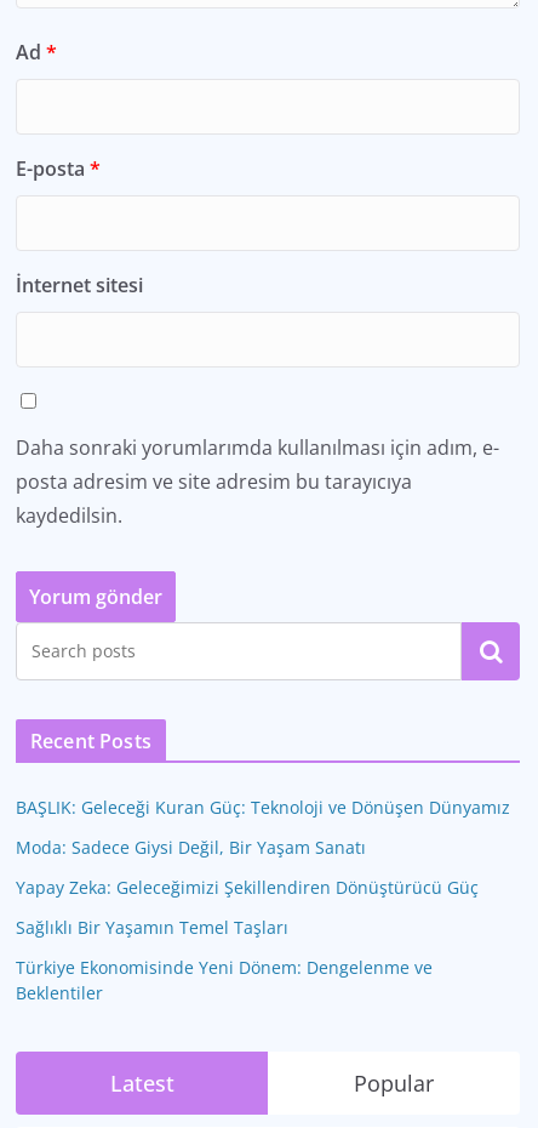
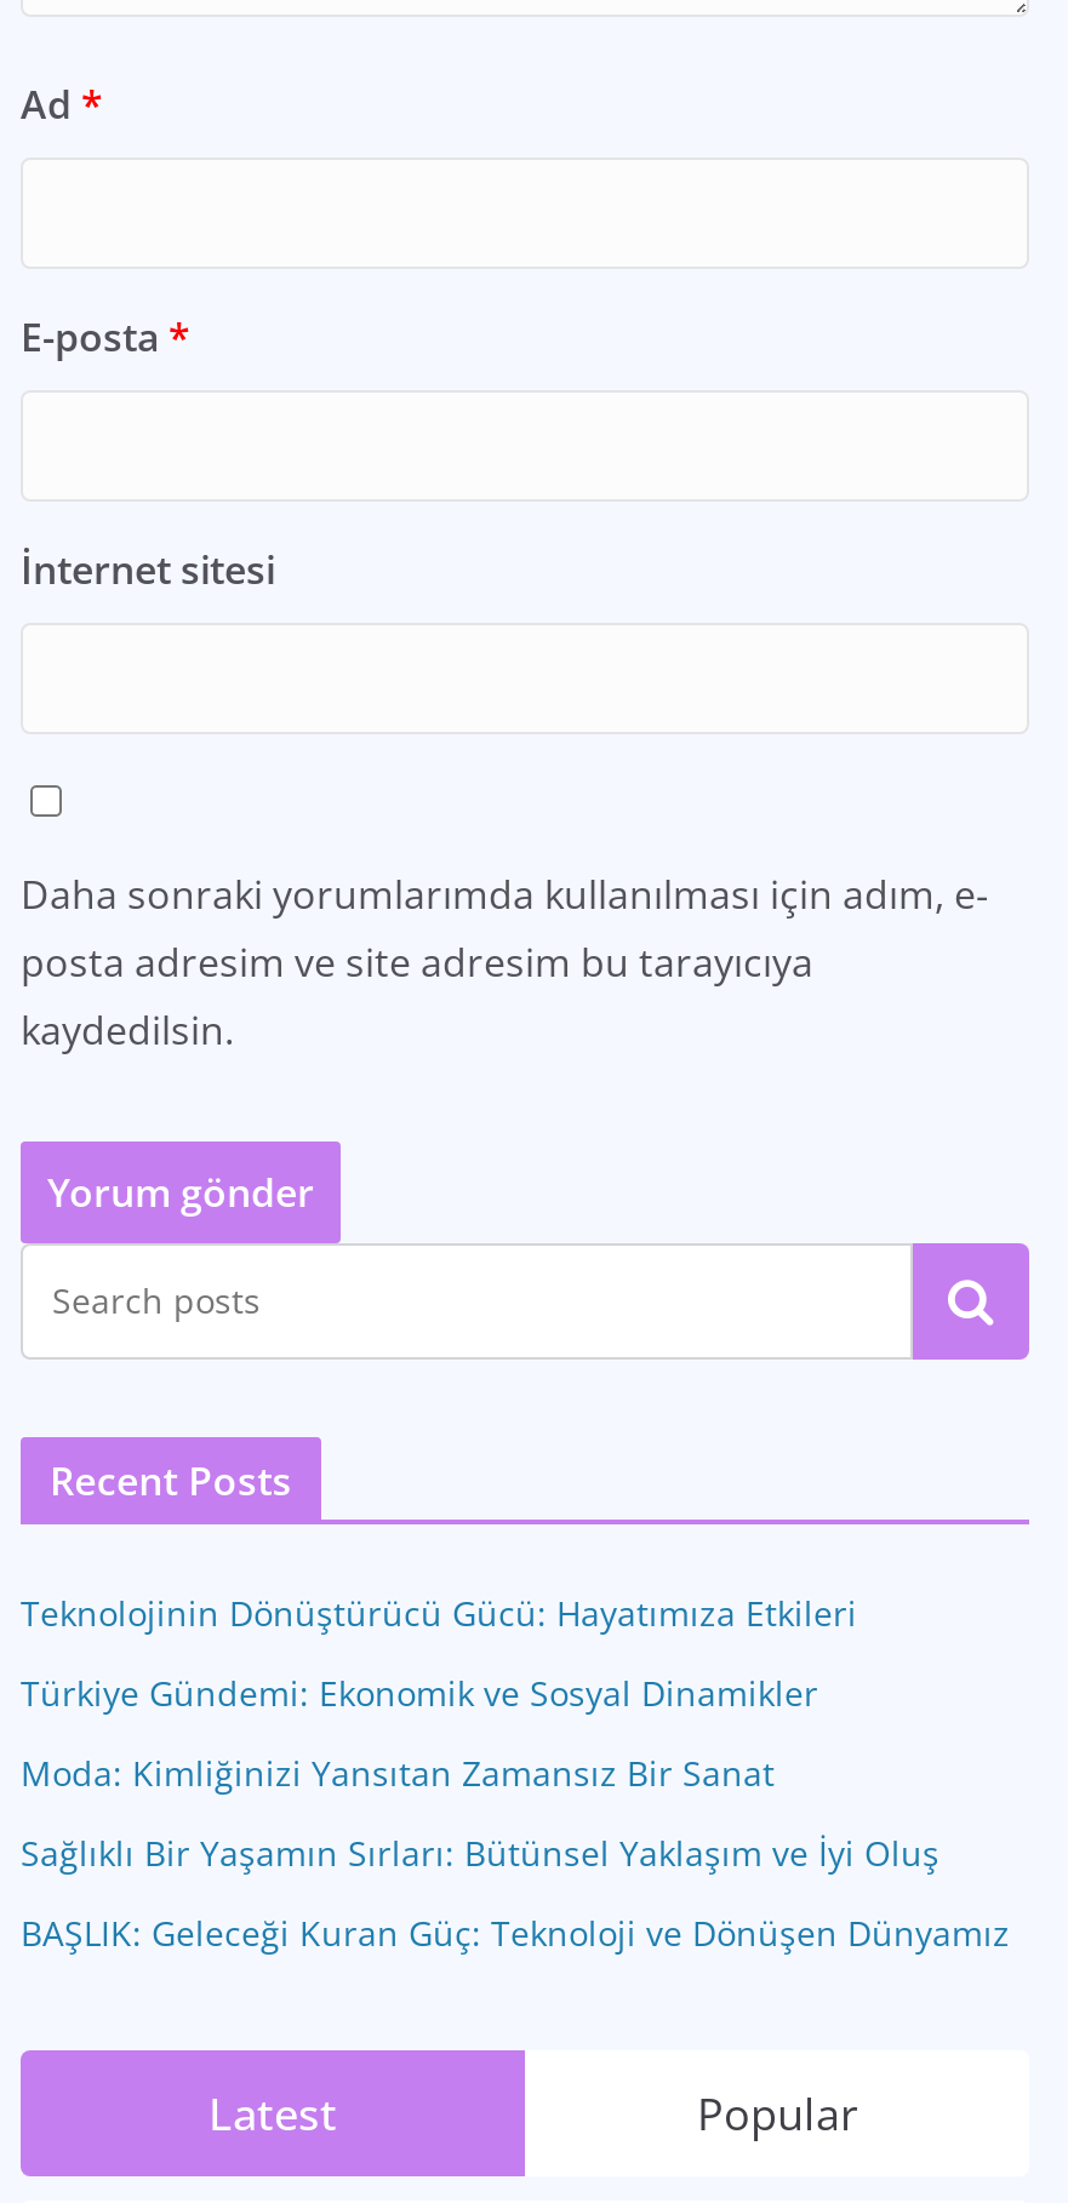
none -> [21,1590,940,1876] Teknolojinin Dönüştürücü Gücü: Hayatımıza Etkileri | Türkiye Gündemi: Ekonomik ve Sosyal Dinamikler | Moda: Kimliğinizi Yansıtan Zamansız Bir Sanat | Sağlıklı Bir Yaşamın Sırları: Bütünsel Yaklaşım ve İyi Oluş
moved [16,796,510,819] -> [21,1910,1010,1956]: BAŞLIK: Geleceği Kuran Güç: Teknoloji ve Dönüşen Dünyamız
[16,836,479,1004] Moda: Sadece Giysi Değil, Bir Yaşam Sanatı | Yapay Zeka: Geleceğimizi Şekillendiren Dönüştürücü Güç | Sağlıklı Bir Yaşamın Temel Taşları | Türkiye Ekonomisinde Yeni Dönem: Dengelenme ve | Beklentiler -> none

